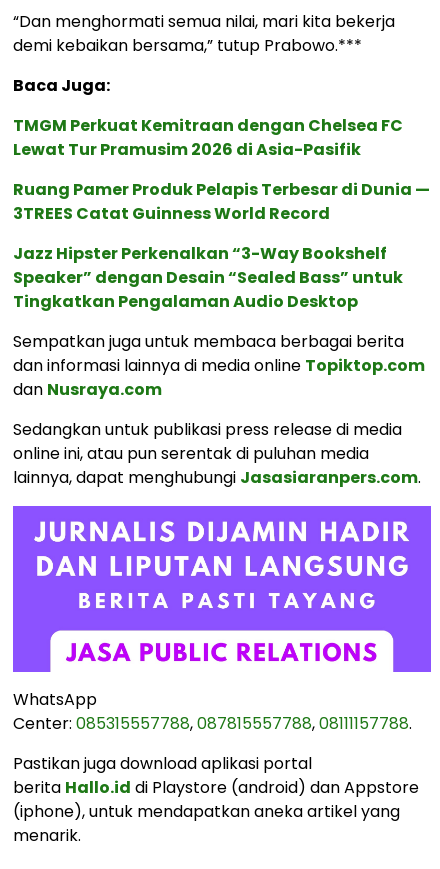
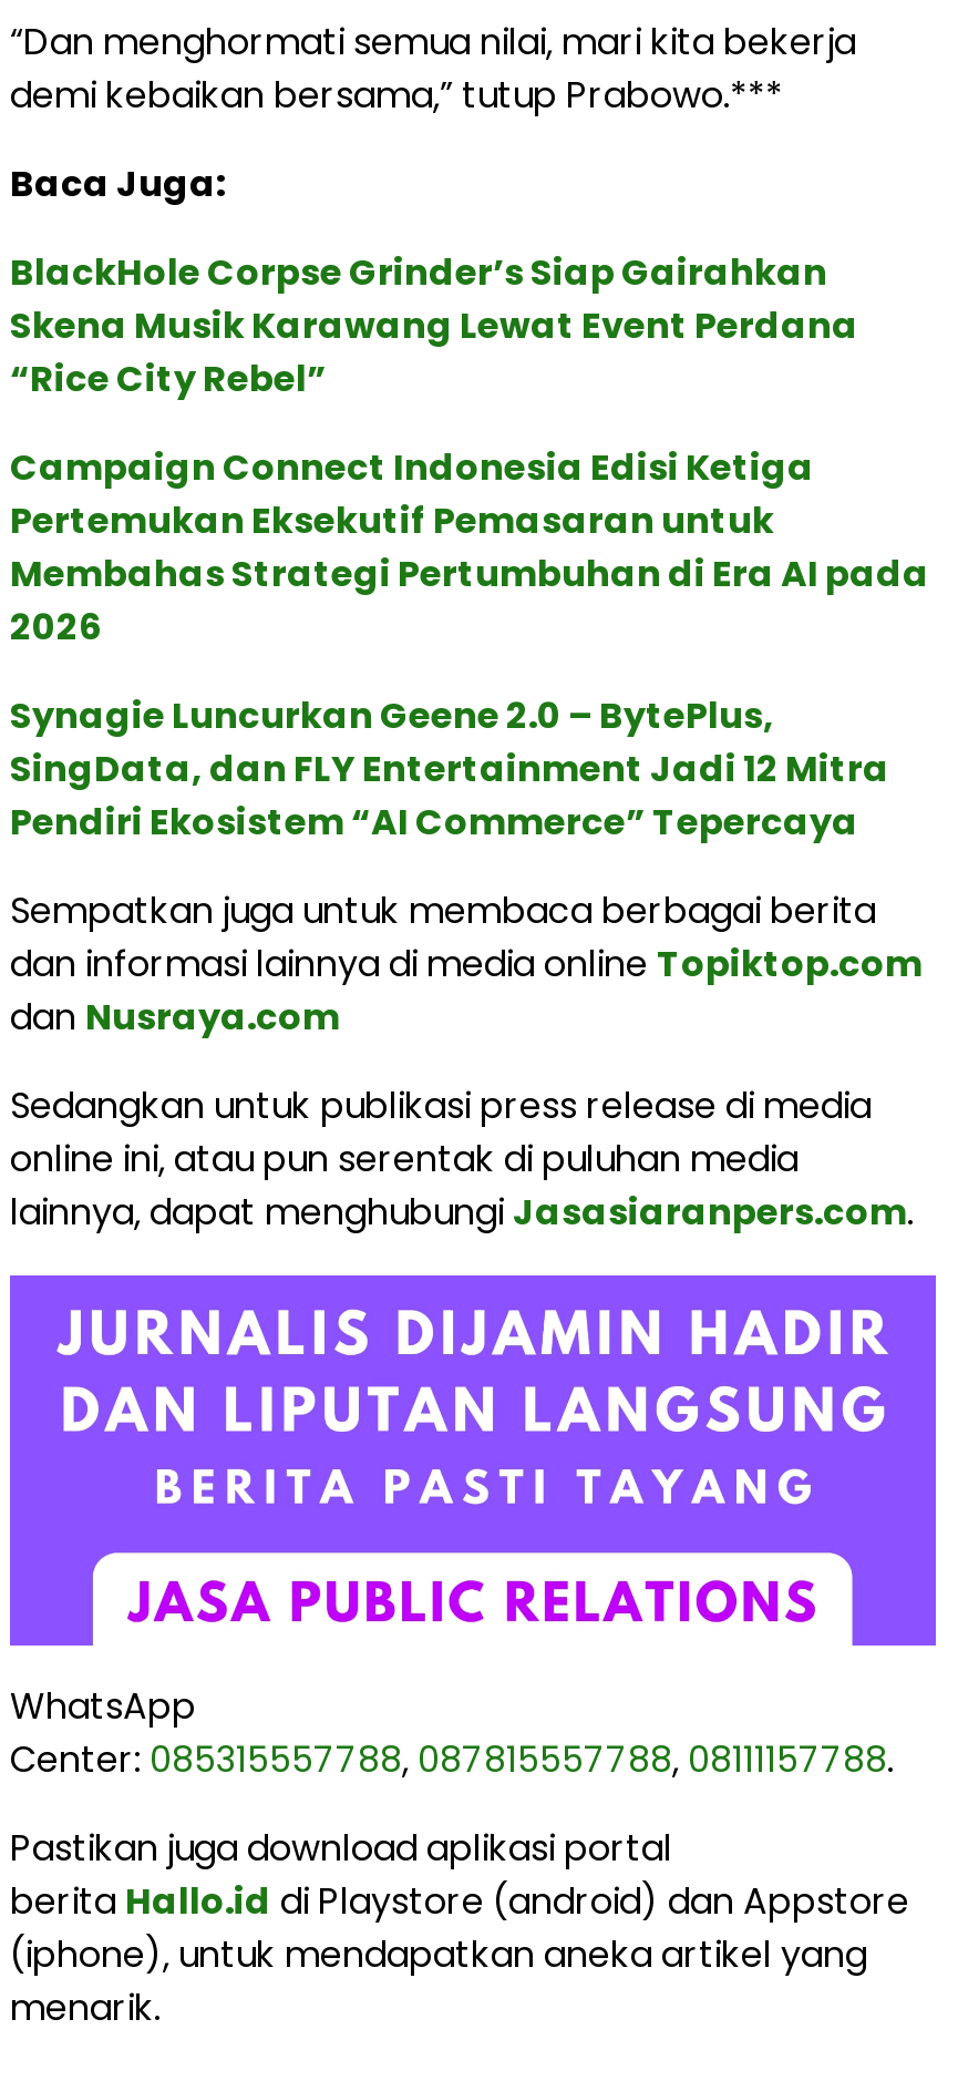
[13,113,403,160] TMGM Perkuat Kemitraan dengan Chelsea FC | Lewat Tur Pramusim 2026 di Asia-Pasifik -> [10,246,858,403] BlackHole Corpse Grinder’s Siap Gairahkan | Skena Musik Karawang Lewat Event Perdana | “Rice City Rebel”
[13,177,430,224] Ruang Pamer Produk Pelapis Terbesar di Dunia — | 3TREES Catat Guinness World Record -> [10,441,929,652] Campaign Connect Indonesia Edisi Ketiga | Pertemukan Eksekutif Pemasaran untuk | Membahas Strategi Pertumbuhan di Era AI pada | 2026
[13,241,403,312] Jazz Hipster Perkenalkan “3-Way Bookshelf | Speaker” dengan Desain “Sealed Bass” untuk | Tingkatkan Pengalaman Audio Desktop -> [10,689,889,847] Synagie Luncurkan Geene 2.0 – BytePlus, | SingData, dan FLY Entertainment Jadi 12 Mitra | Pendiri Ekosistem “AI Commerce” Tepercaya

